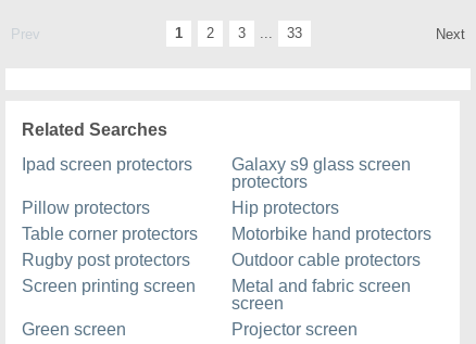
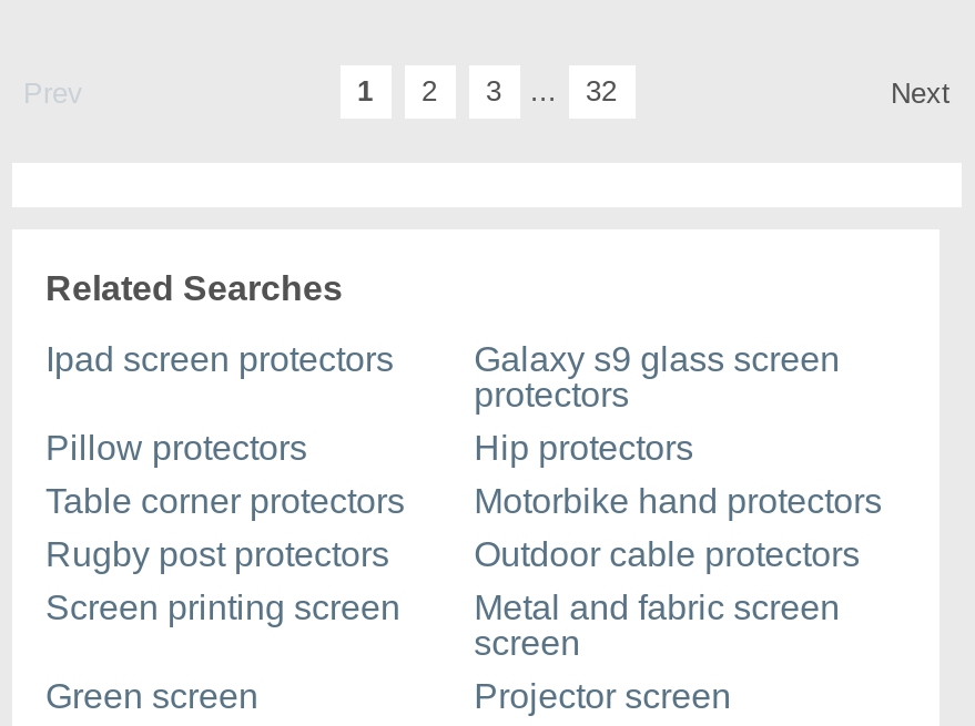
[286,25,302,41] 33 -> [586,74,617,108] 32

